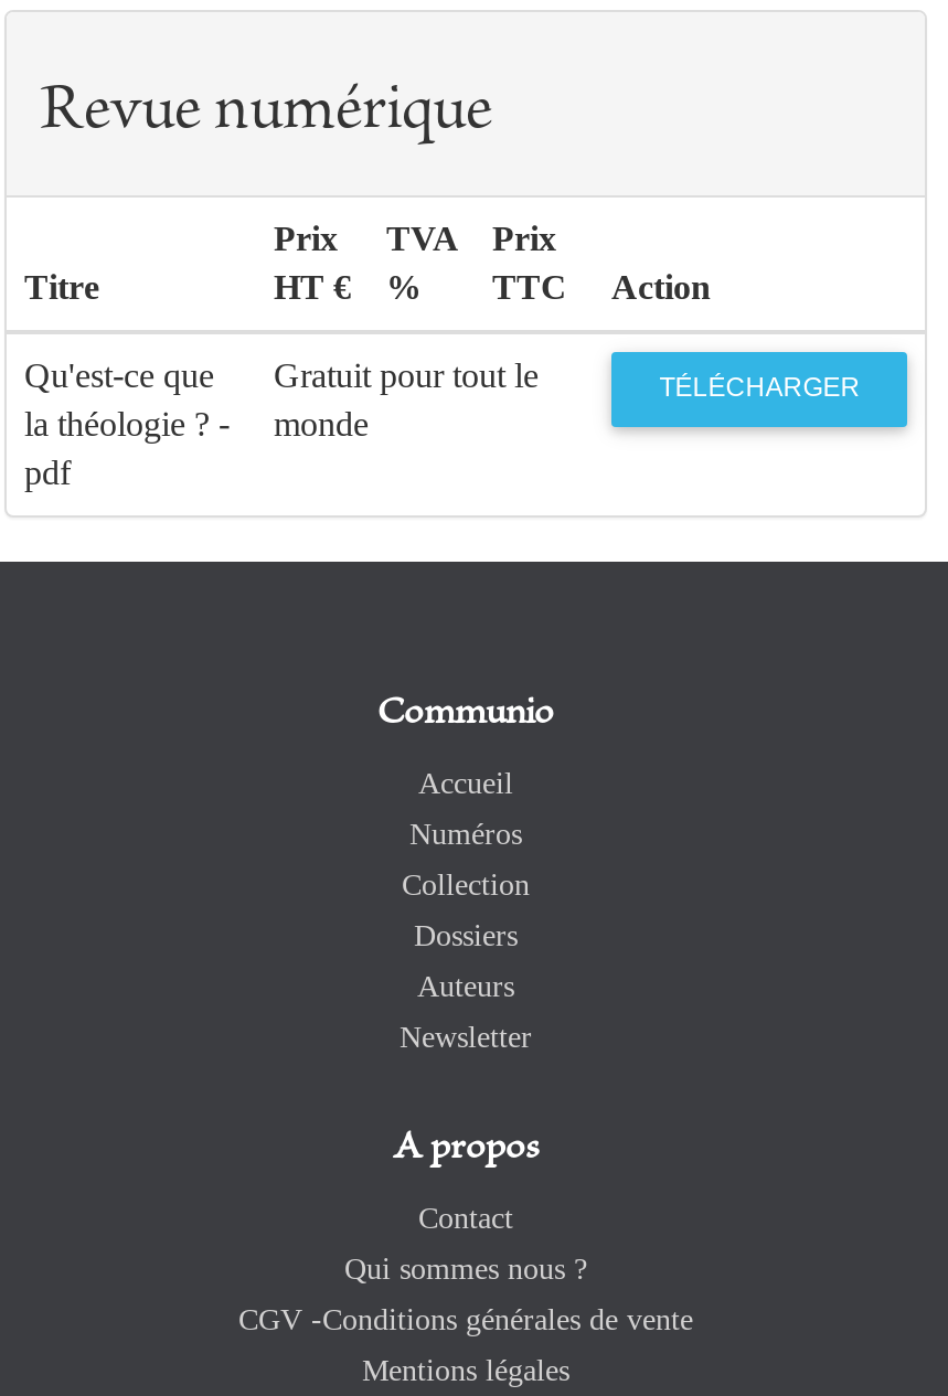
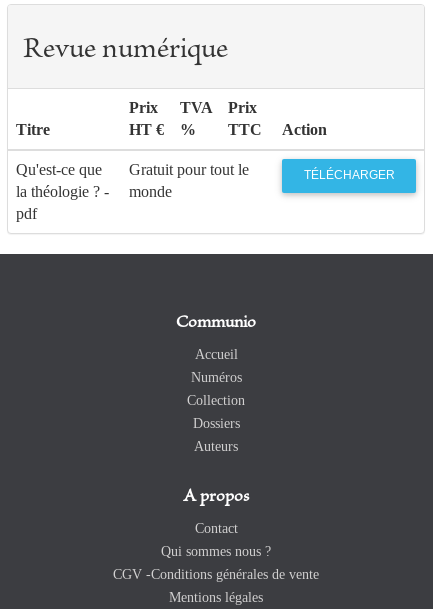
[400,1020,532,1053] Newsletter -> none

